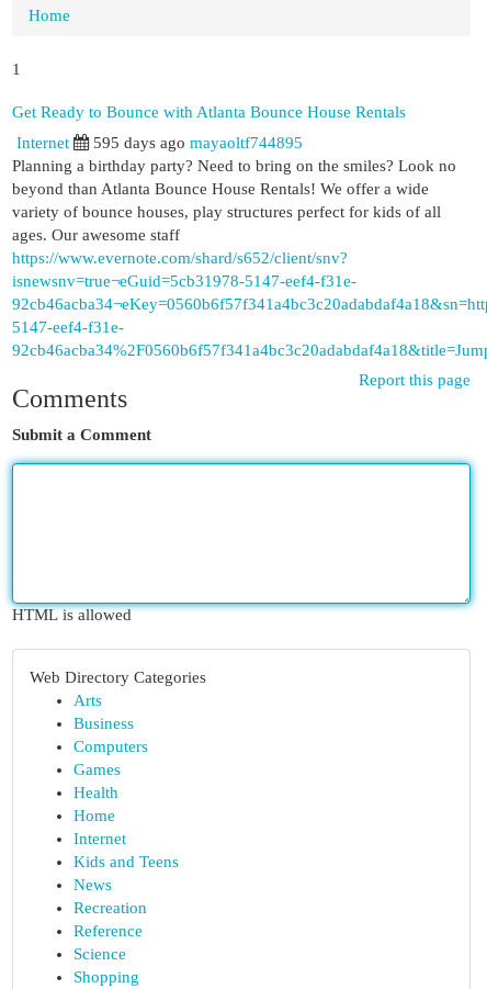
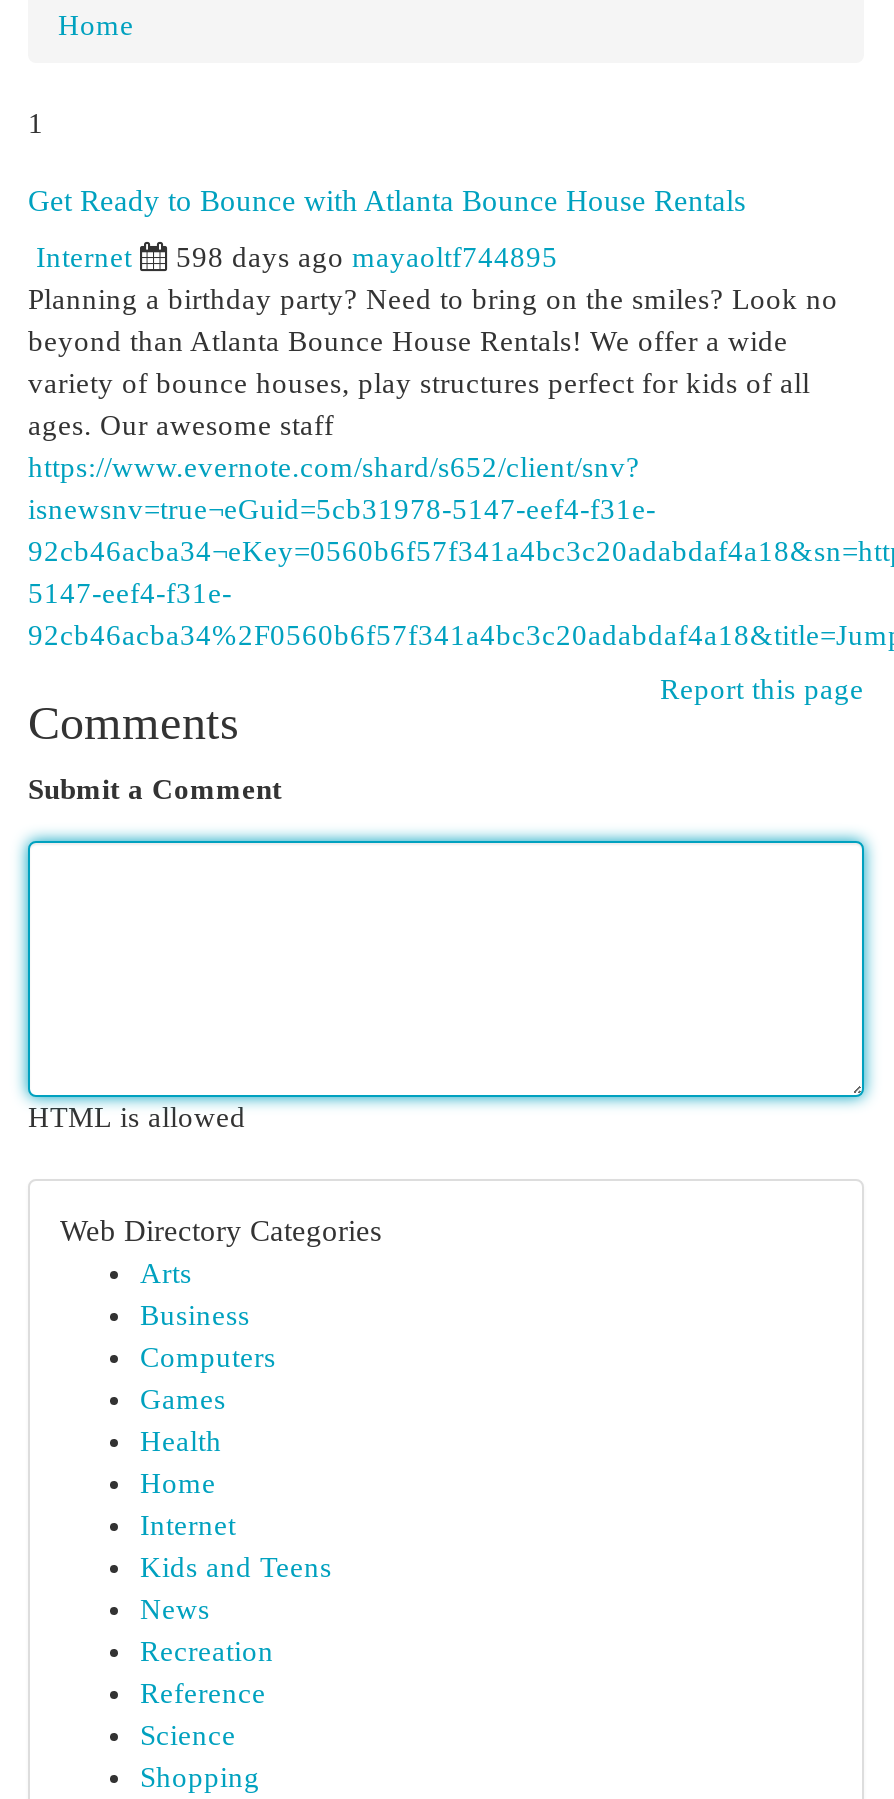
[93,134,303,151] 595 days ago mayaoltf744895 -> [176,241,558,273] 598 days ago mayaoltf744895

